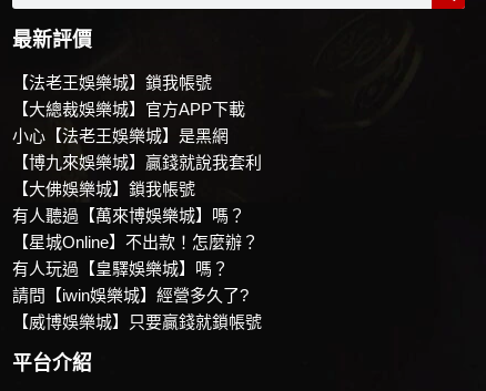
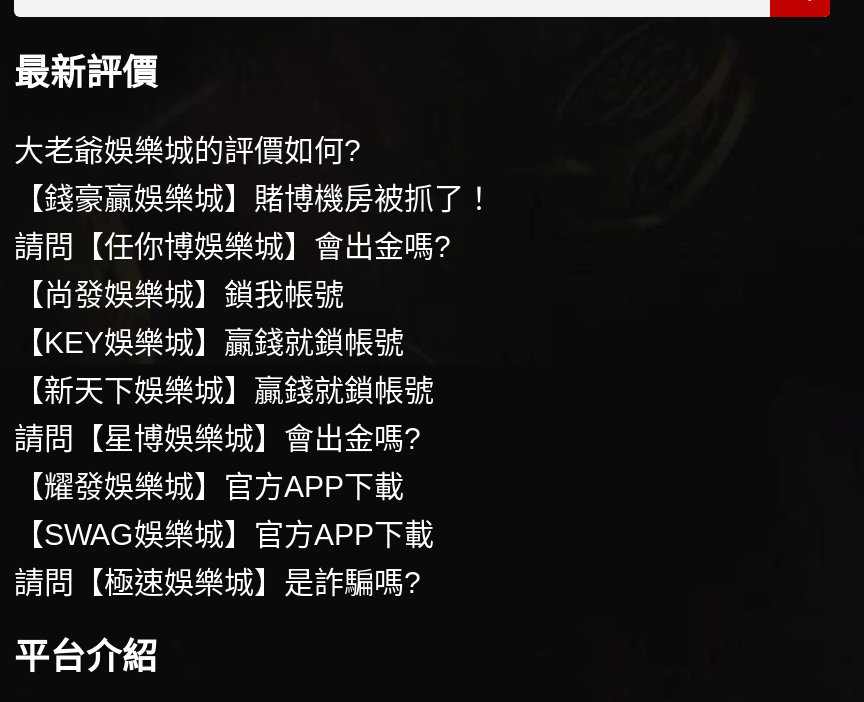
[12,74,262,332] 【法老王娛樂城】鎖我帳號 | 【大總裁娛樂城】官方APP下載 | 小心【法老王娛樂城】是黑網 | 【博九來娛樂城】贏錢就說我套利 | 【大佛娛樂城】鎖我帳號 | 有人聽過【萬來博娛樂城】嗎？ | 【星城Online】不出款！怎麼辦？ | 有人玩過【皇驛娛樂城】嗎？ | 請問【iwin娛樂城】經營多久了? | 【威博娛樂城】只要贏錢就鎖帳號 -> [14,133,494,599] 大老爺娛樂城的評價如何? | 【錢豪贏娛樂城】賭博機房被抓了！ | 請問【任你博娛樂城】會出金嗎? | 【尚發娛樂城】鎖我帳號 | 【KEY娛樂城】贏錢就鎖帳號 | 【新天下娛樂城】贏錢就鎖帳號 | 請問【星博娛樂城】會出金嗎? | 【耀發娛樂城】官方APP下載 | 【SWAG娛樂城】官方APP下載 | 請問【極速娛樂城】是詐騙嗎?

